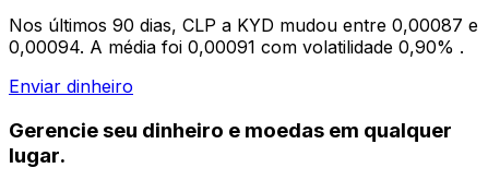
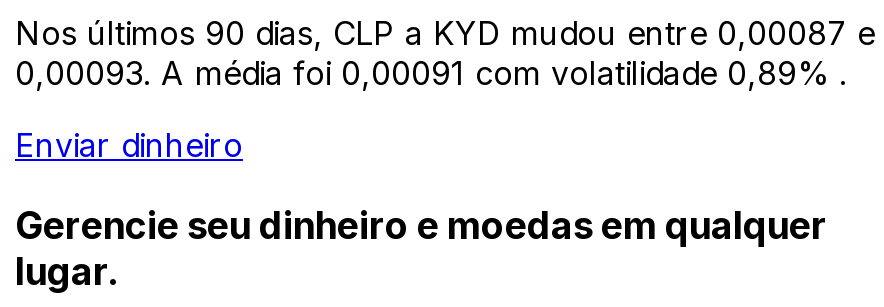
[9,36,464,58] 0,00094. A média foi 0,00091 com volatilidade 0,90% . -> [15,53,847,93] 0,00093. A média foi 0,00091 com volatilidade 0,89% .

